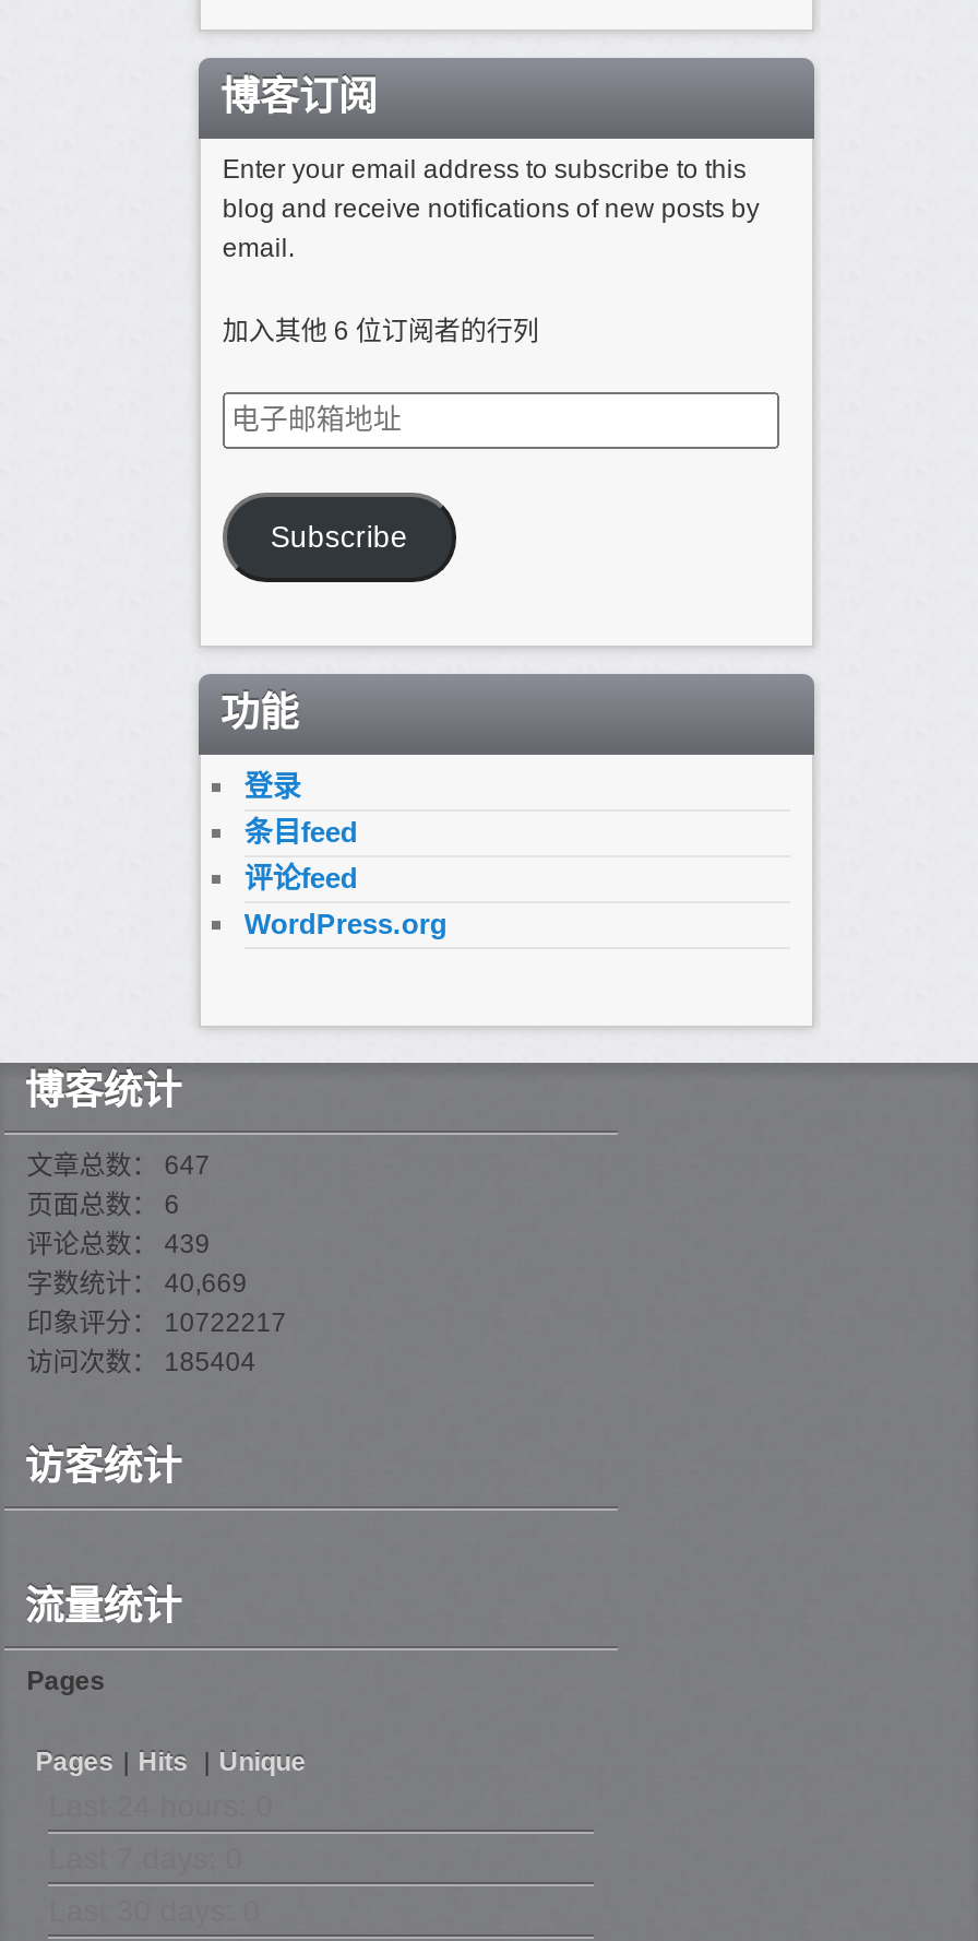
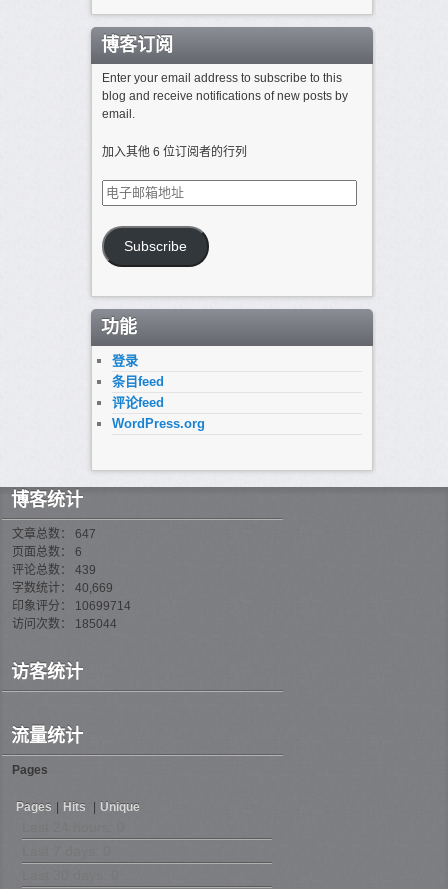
[27,1307,286,1337] 印象评分： 10722217 -> [12,599,131,613] 印象评分： 10699714
[27,1346,256,1377] 访问次数： 185404 -> [12,617,117,631] 访问次数： 185044

